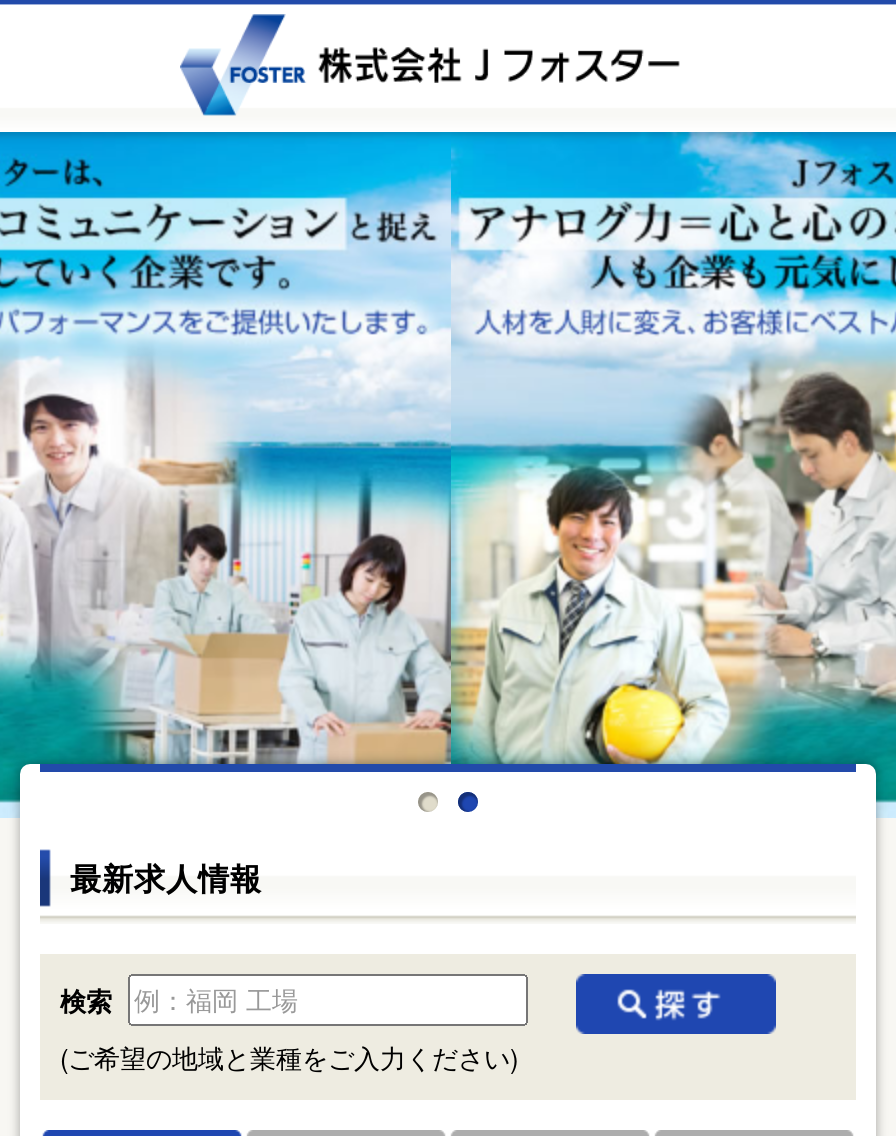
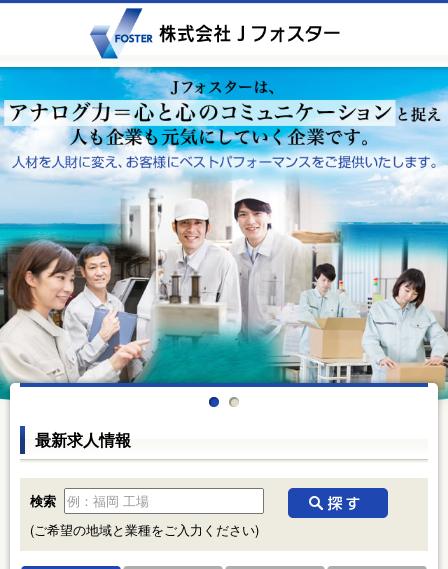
[6,132,890,818] [image] -> [3,67,445,409] [image]

